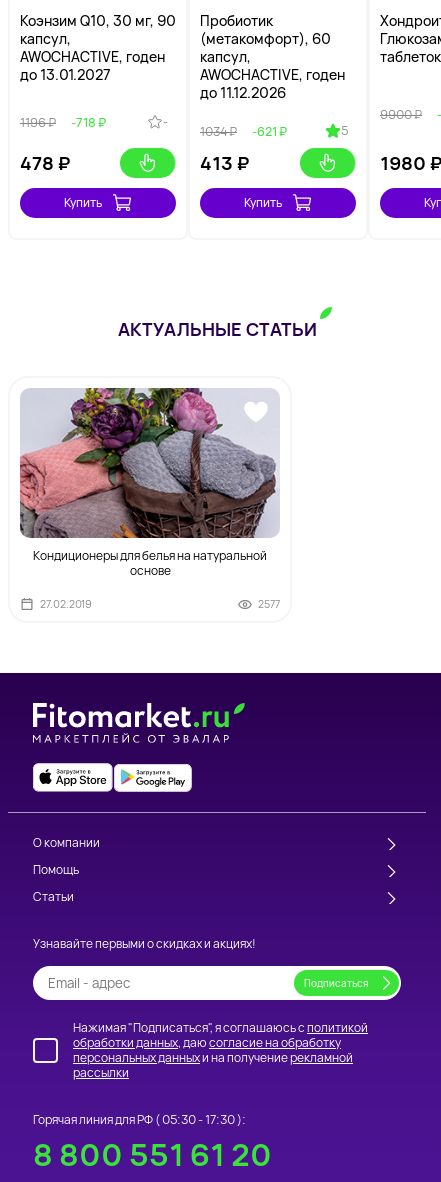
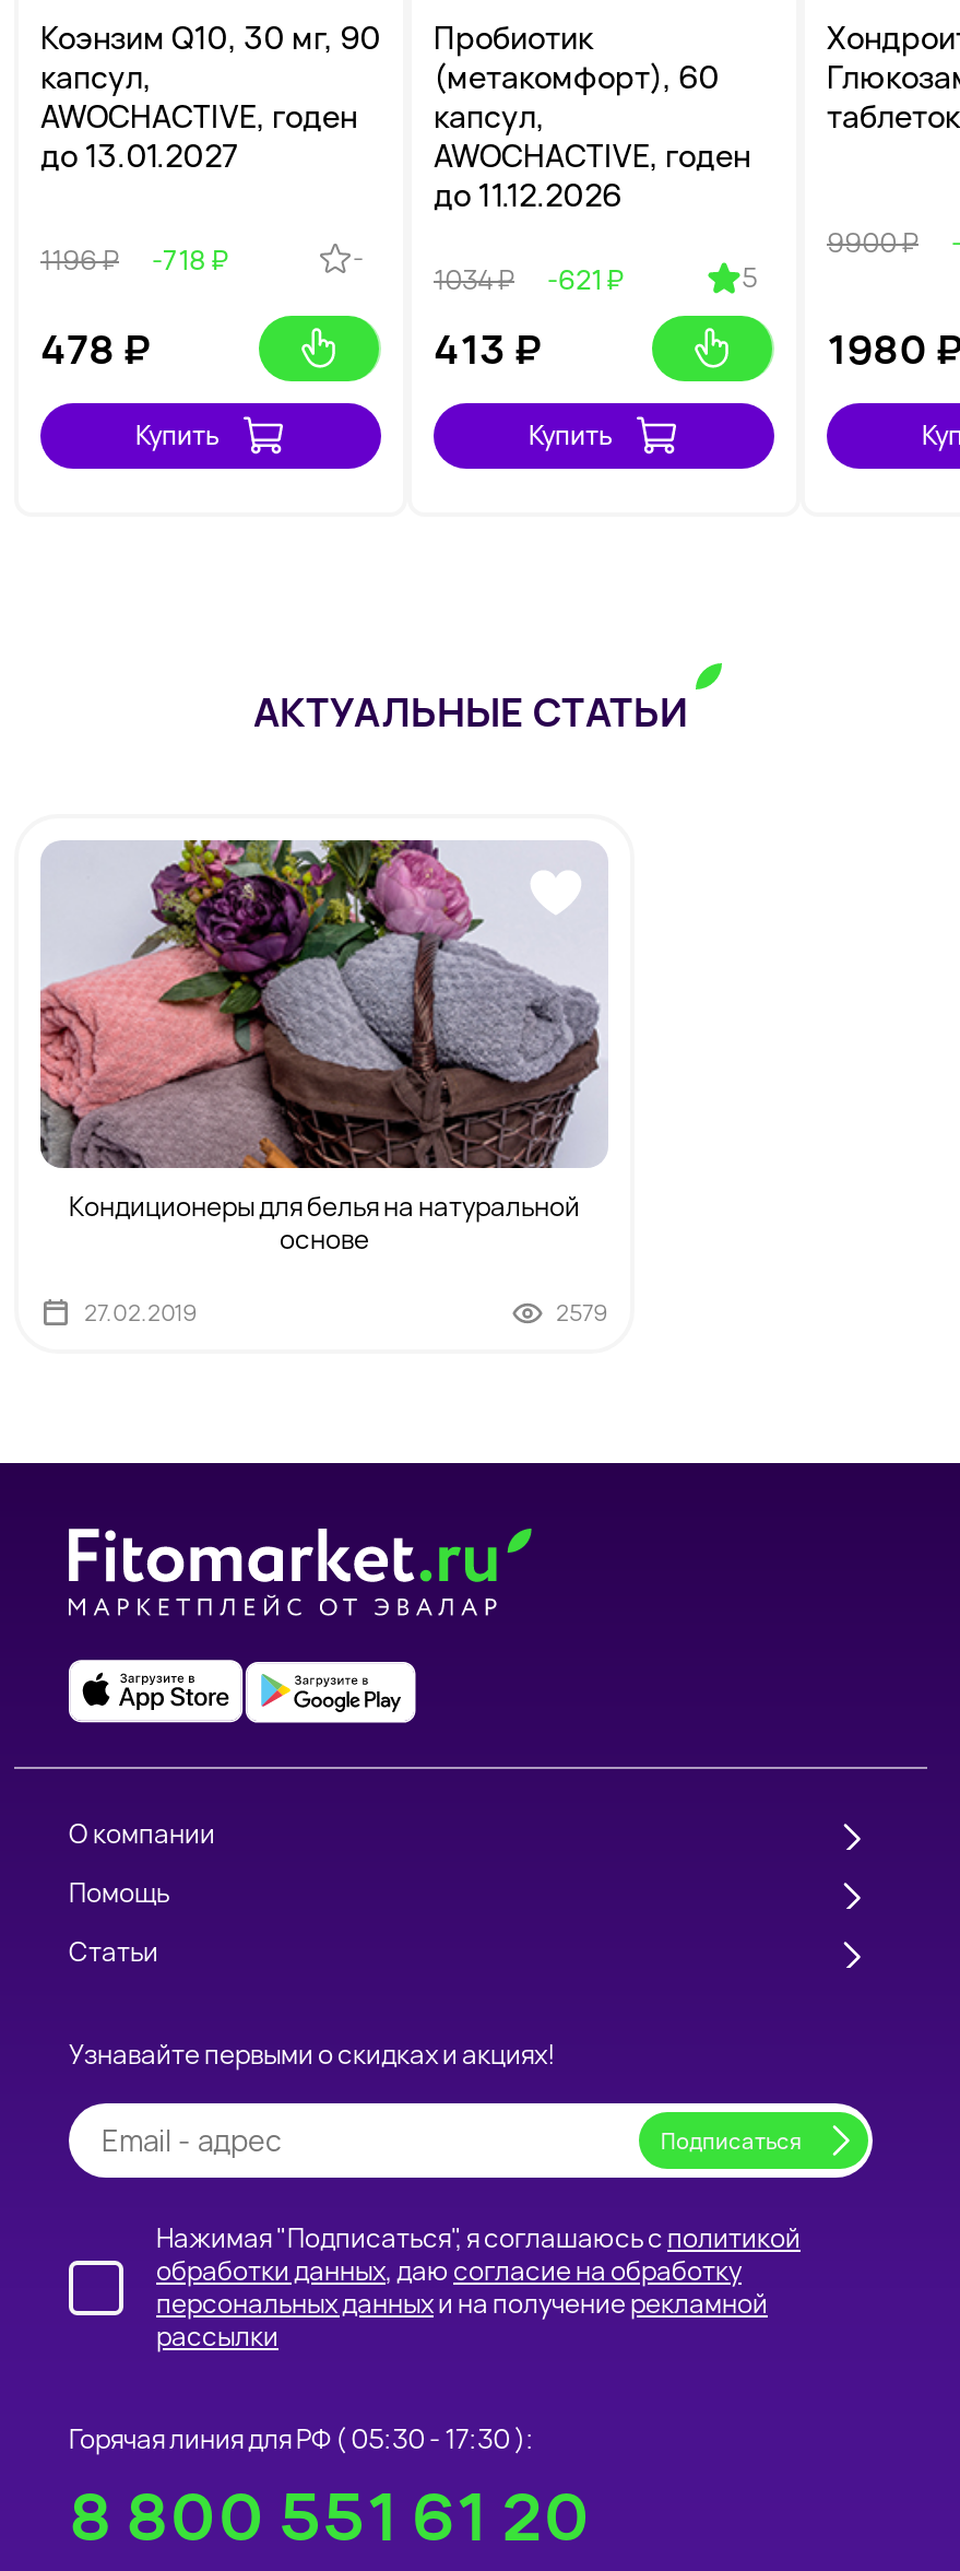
[258,597,280,611] 2577 -> [556,1297,608,1328] 2579

